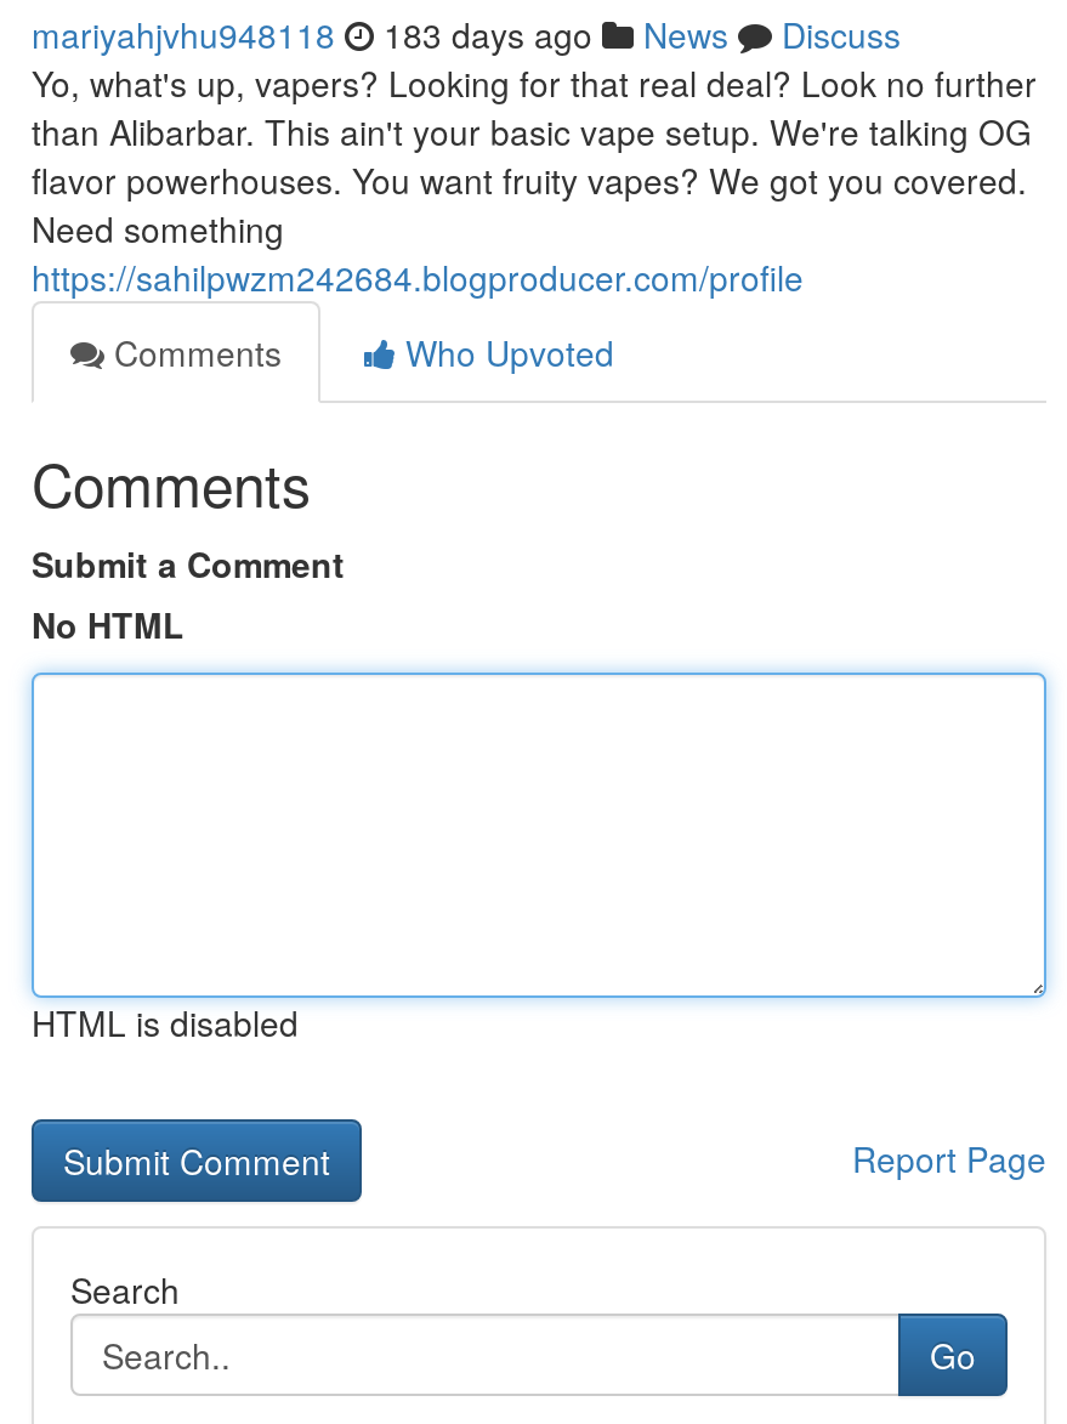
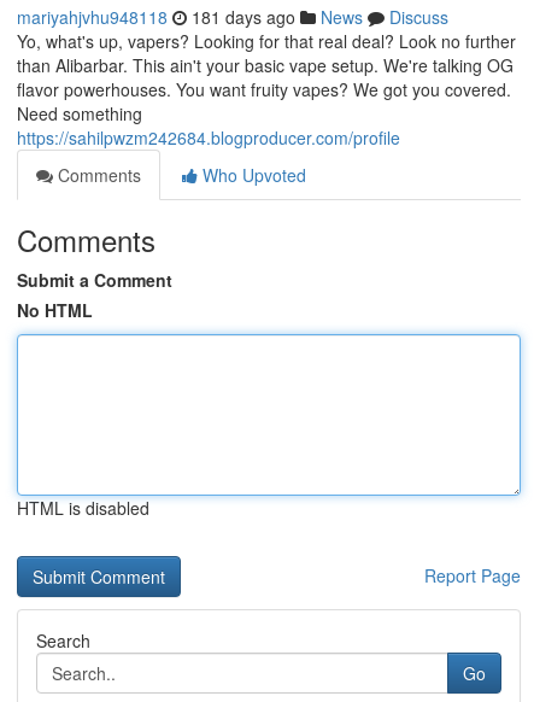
[32,10,901,58] mariyahjvhu948118 183 days ago News Discuss -> [17,5,448,29] mariyahjvhu948118 181 days ago News Discuss

